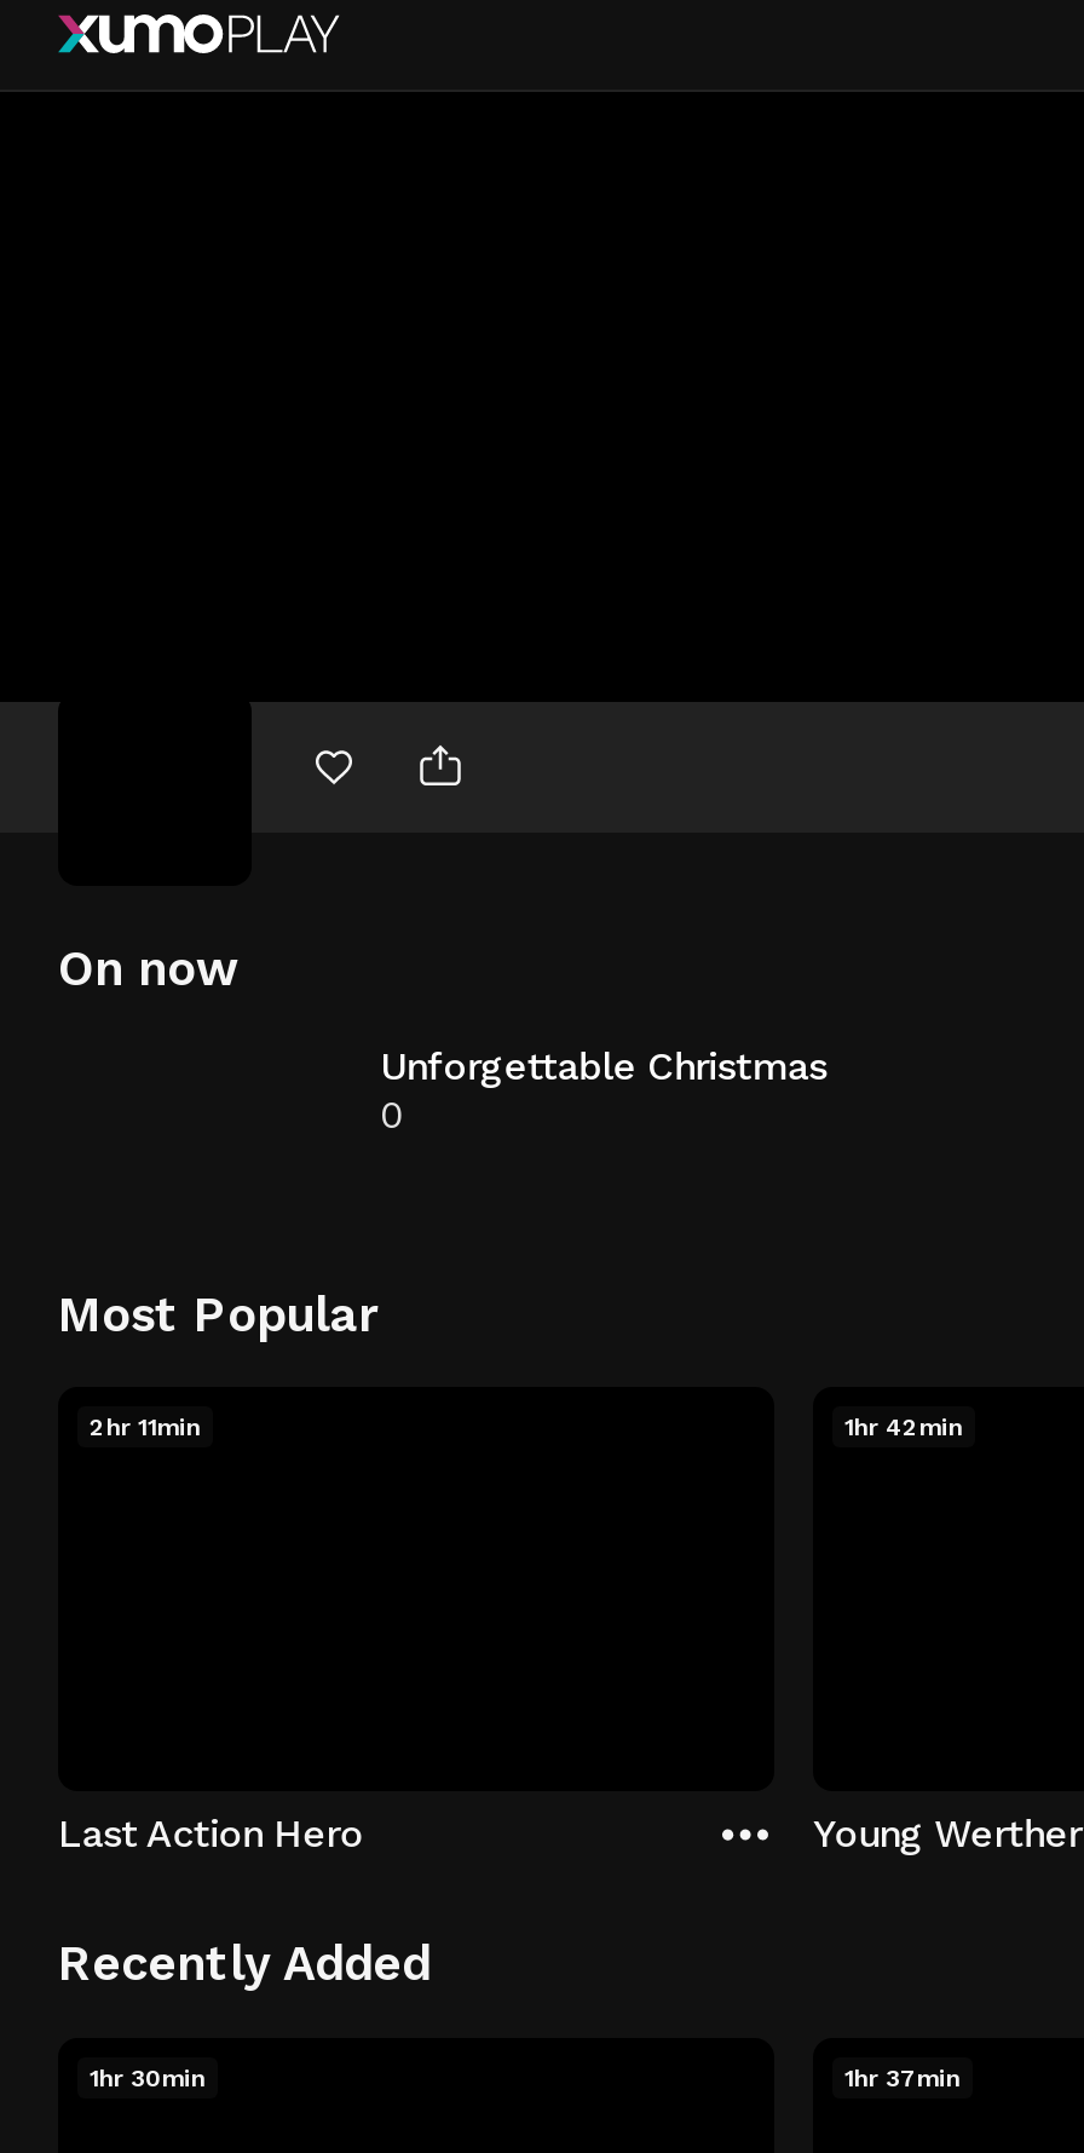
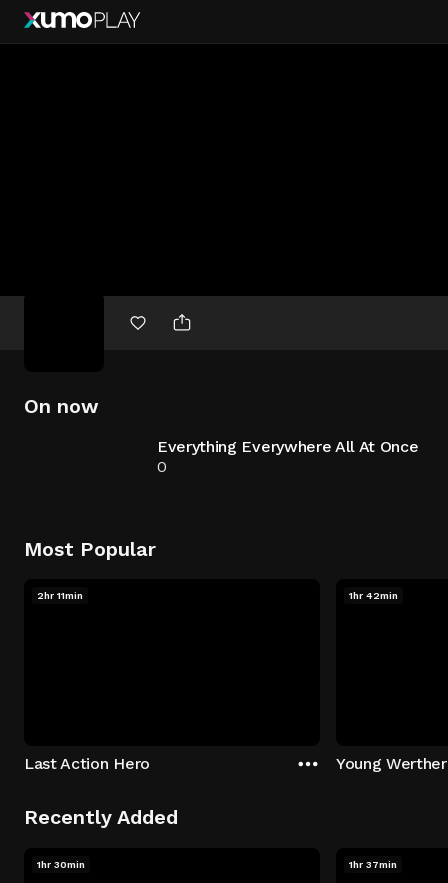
[380,1043,827,1089] Unforgettable Christmas -> [157,437,418,456] Everything Everywhere All At Once

